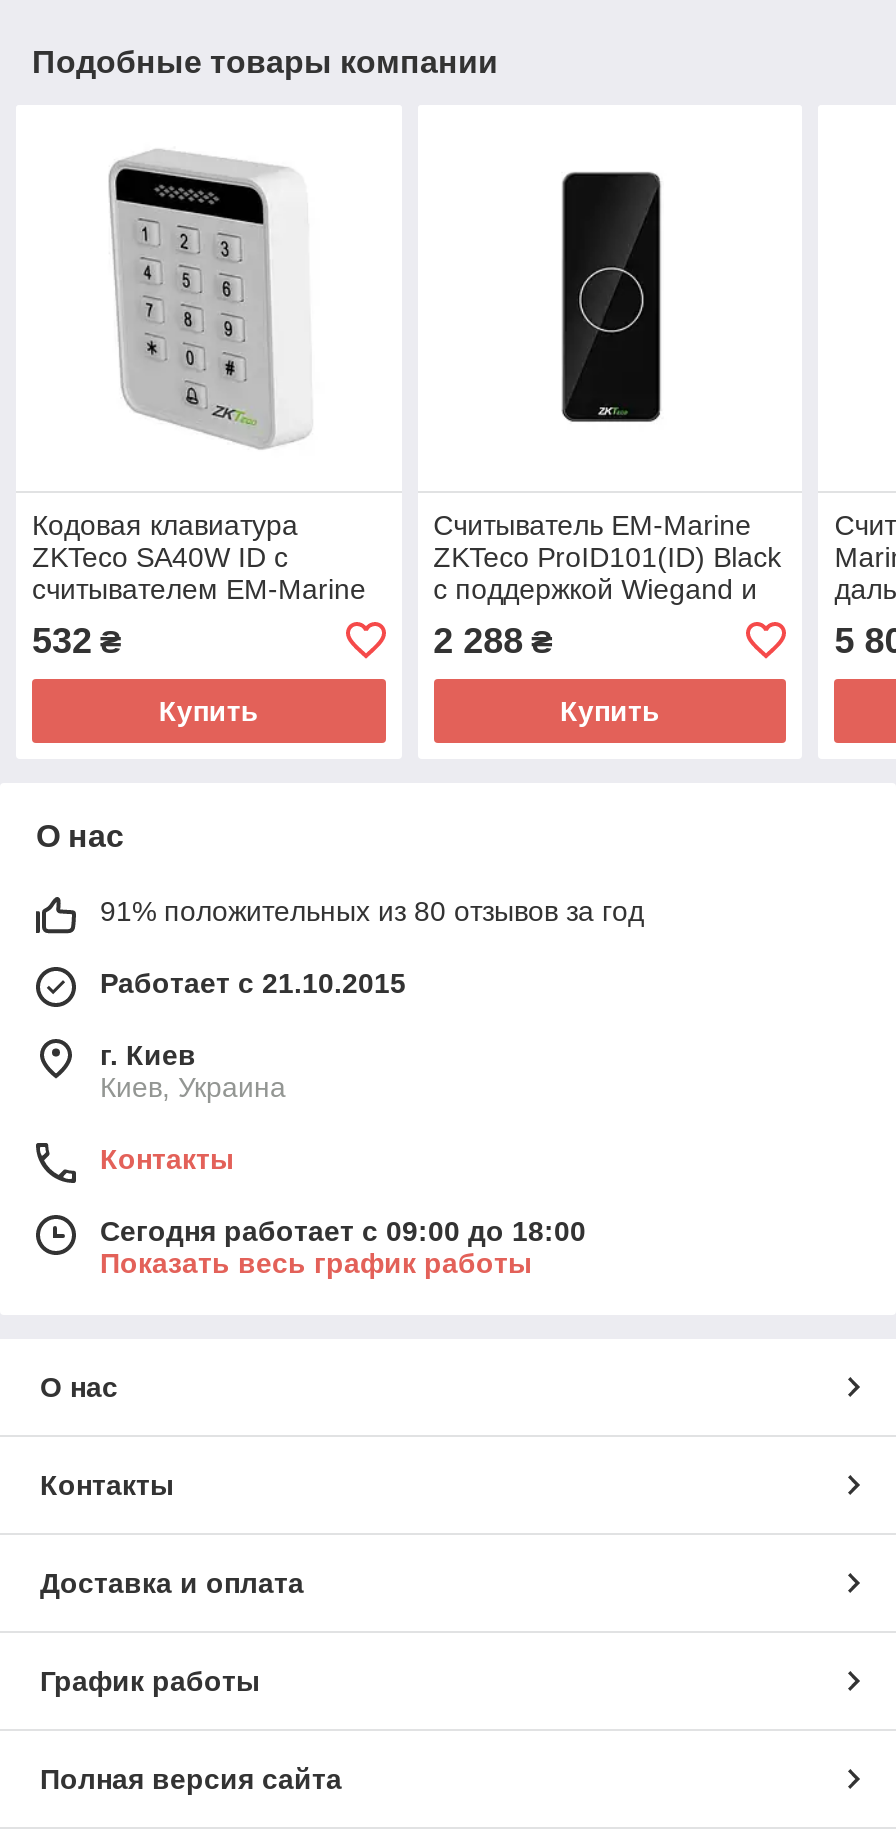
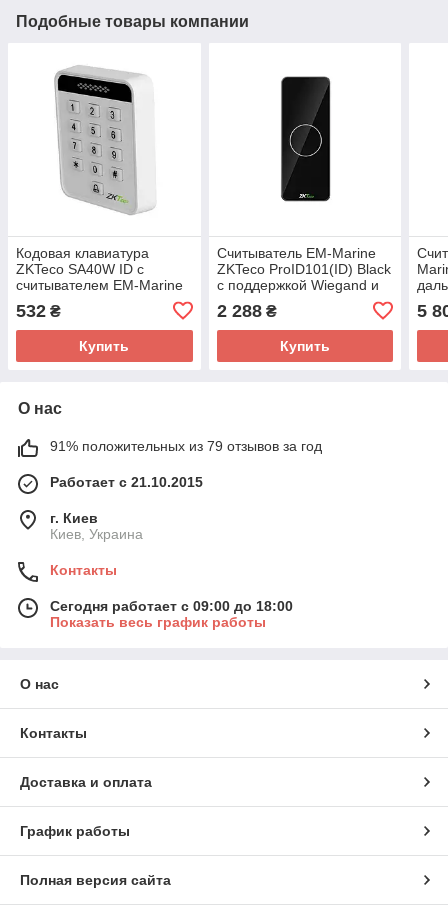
[100,895,644,927] 91% положительных из 80 отзывов за год -> [50,438,322,454] 91% положительных из 79 отзывов за год

